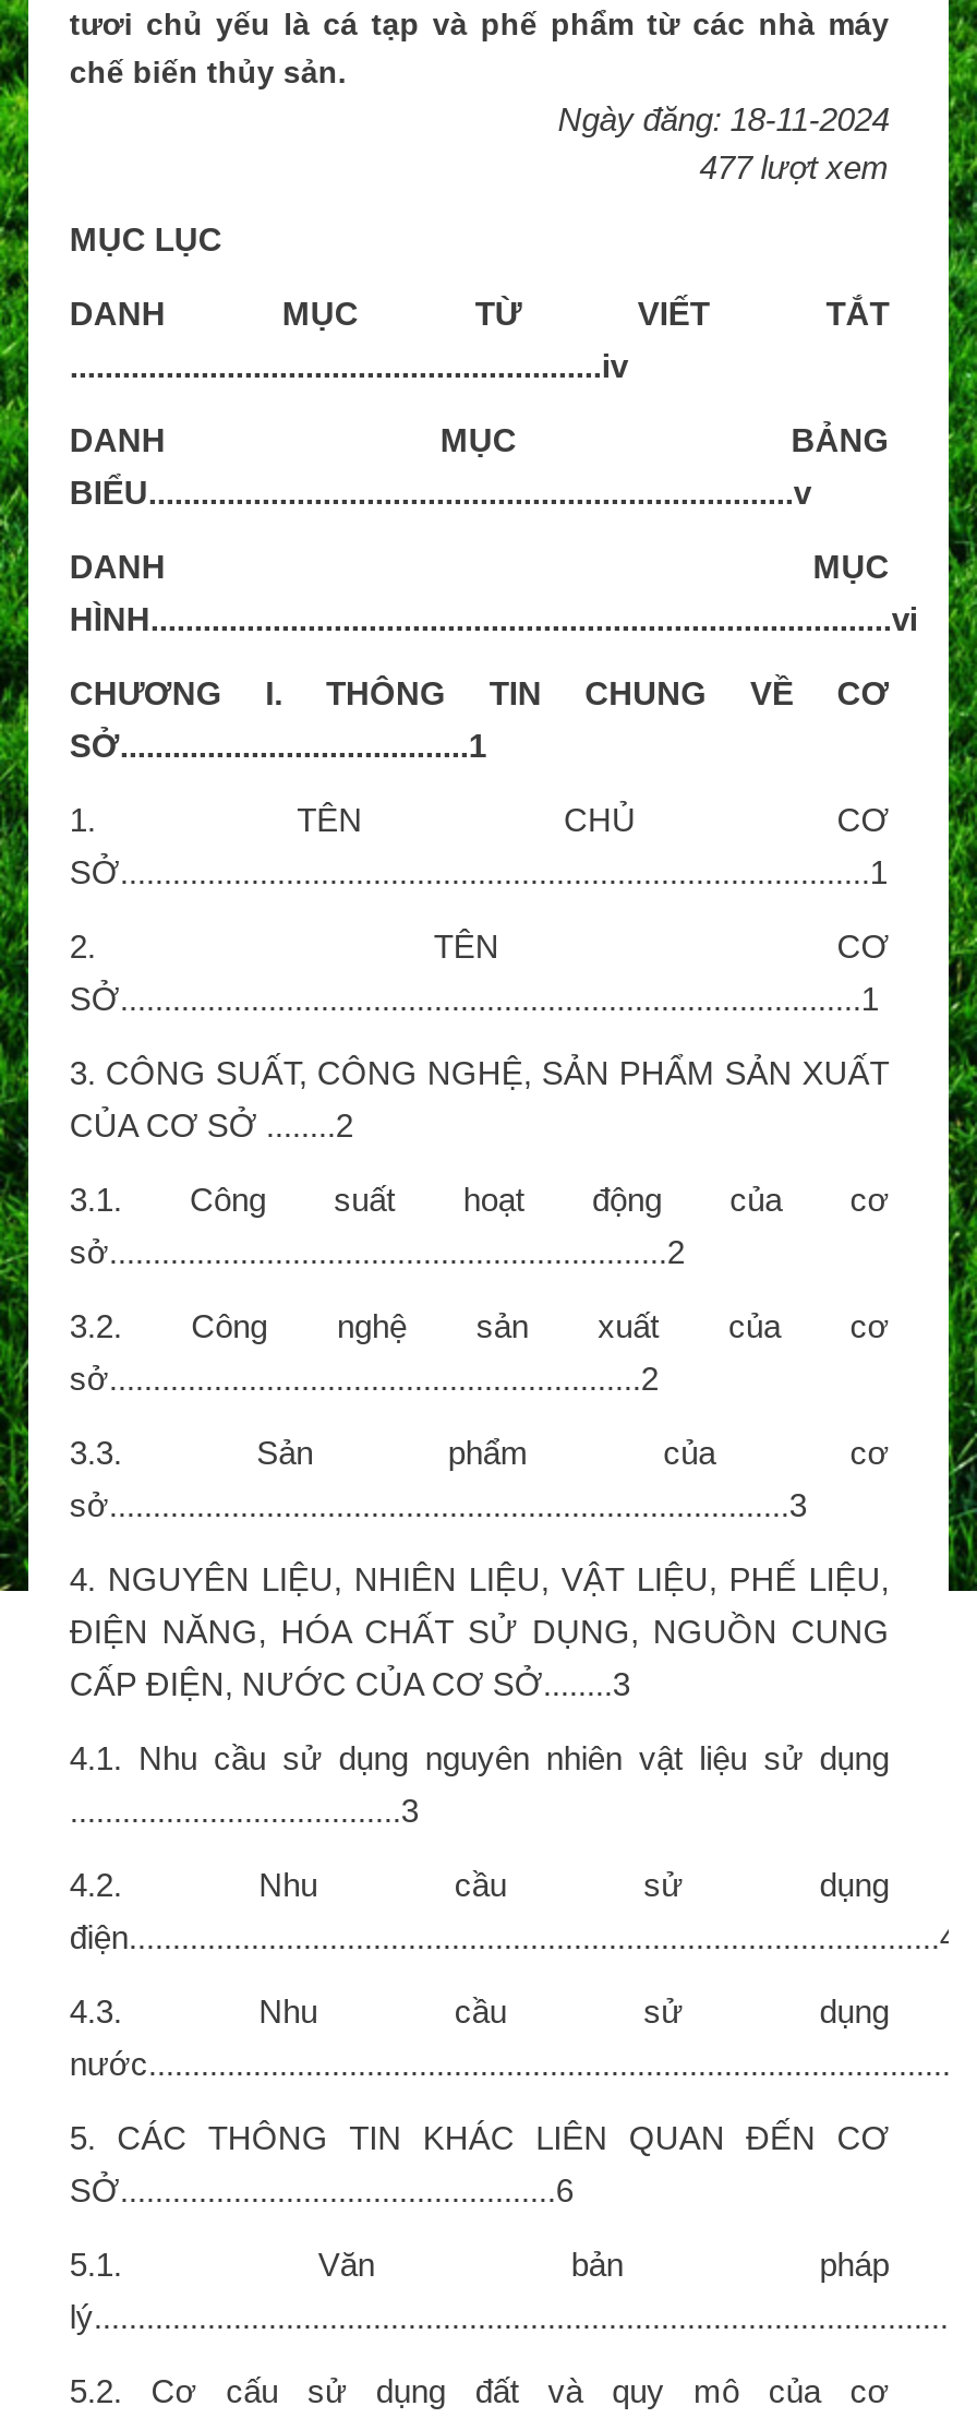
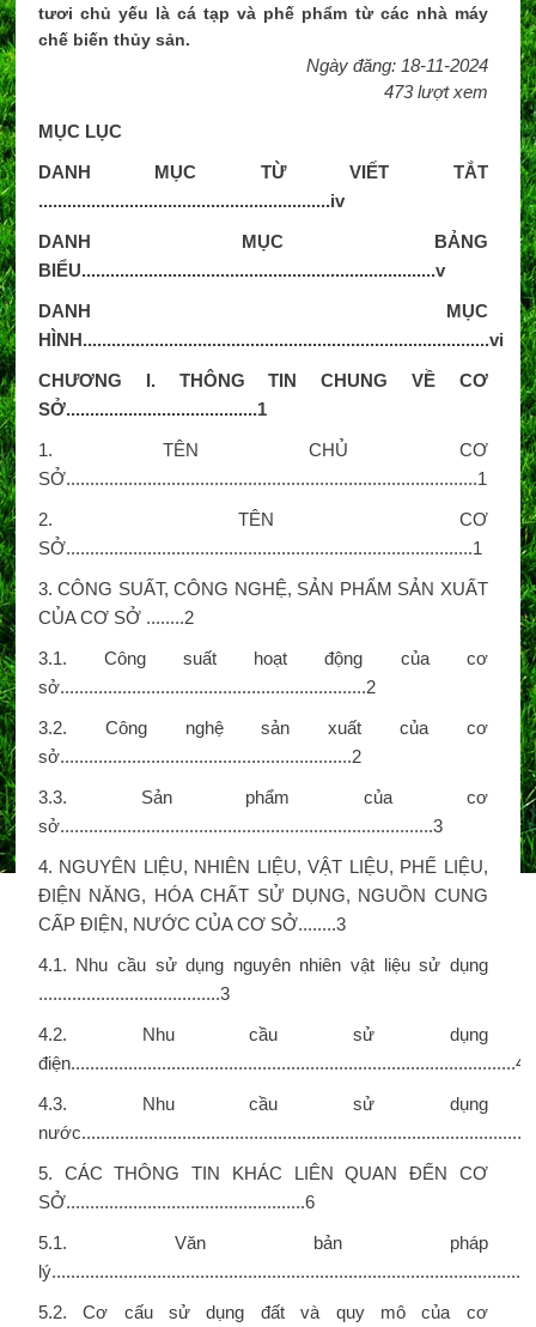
[700,148,889,185] 477 lượt xem -> [384,81,488,102] 473 lượt xem

